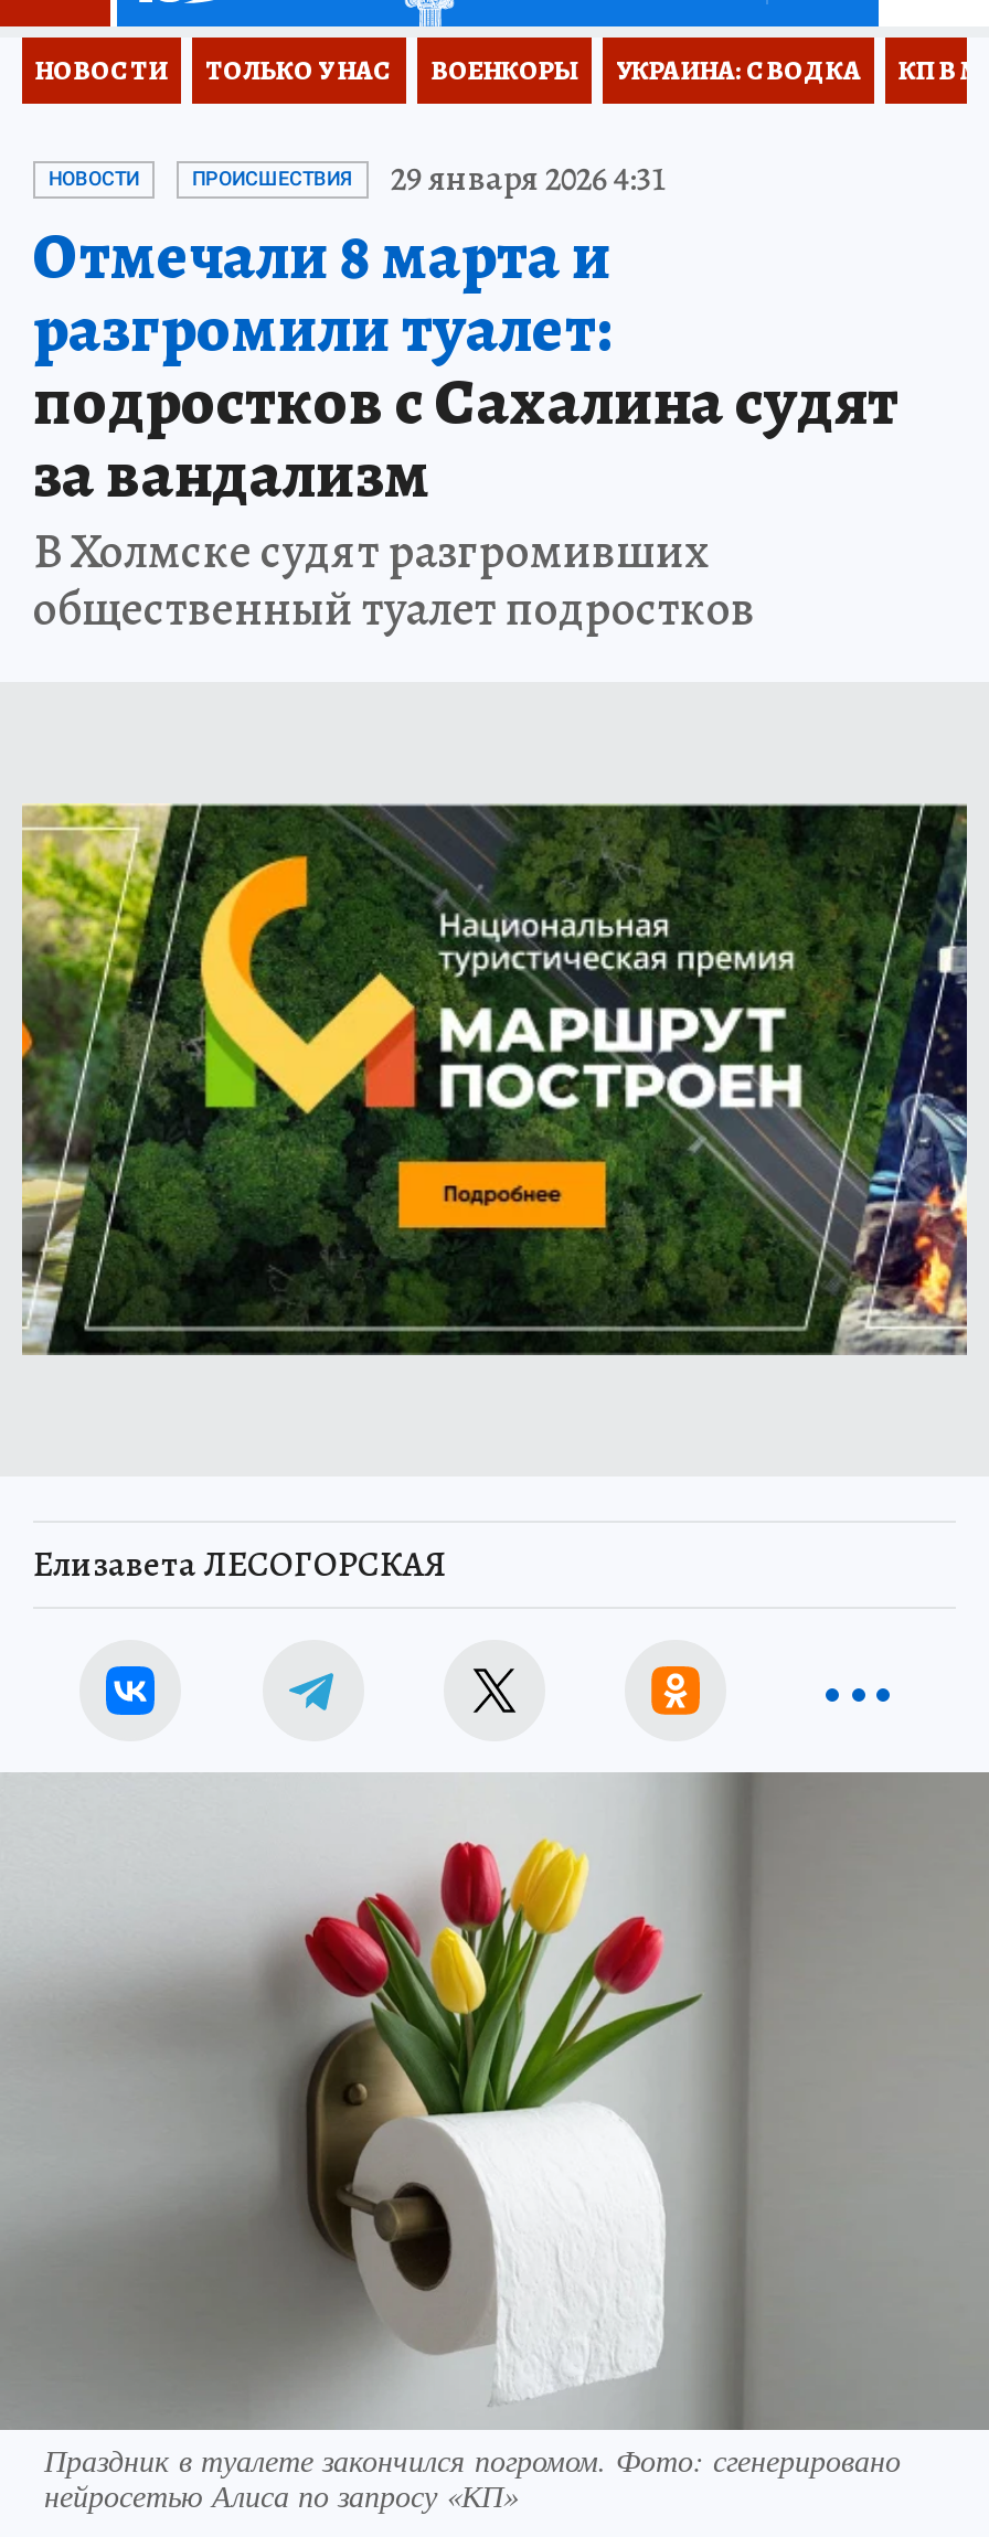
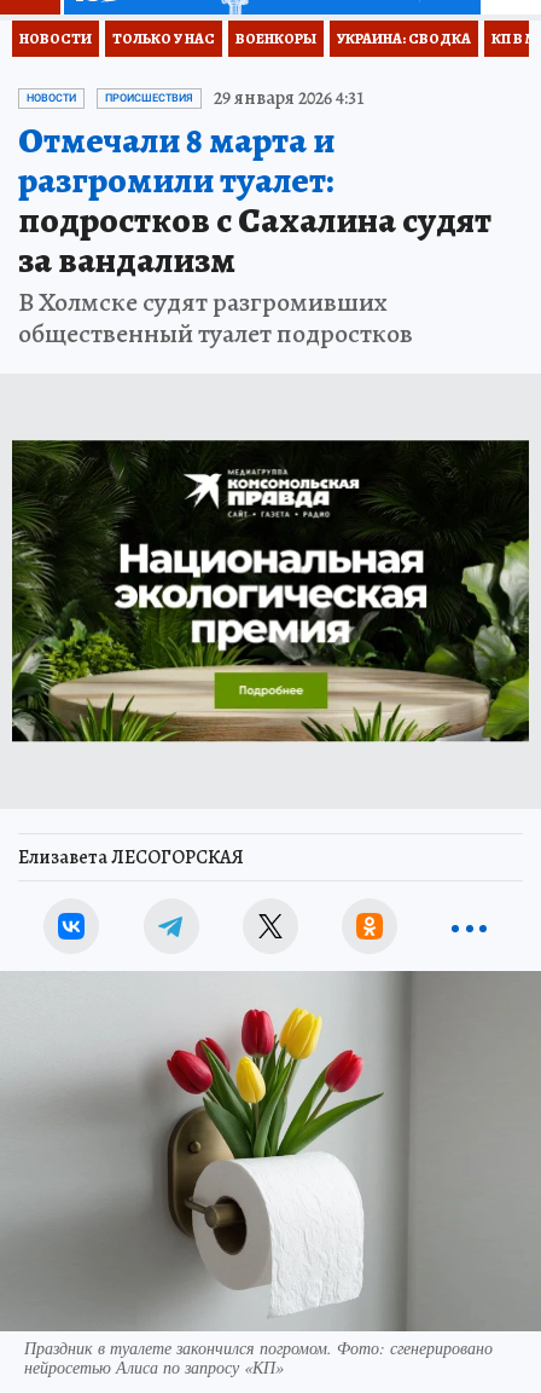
[20,803,969,1357] [image] -> [11,439,530,742] [image]

